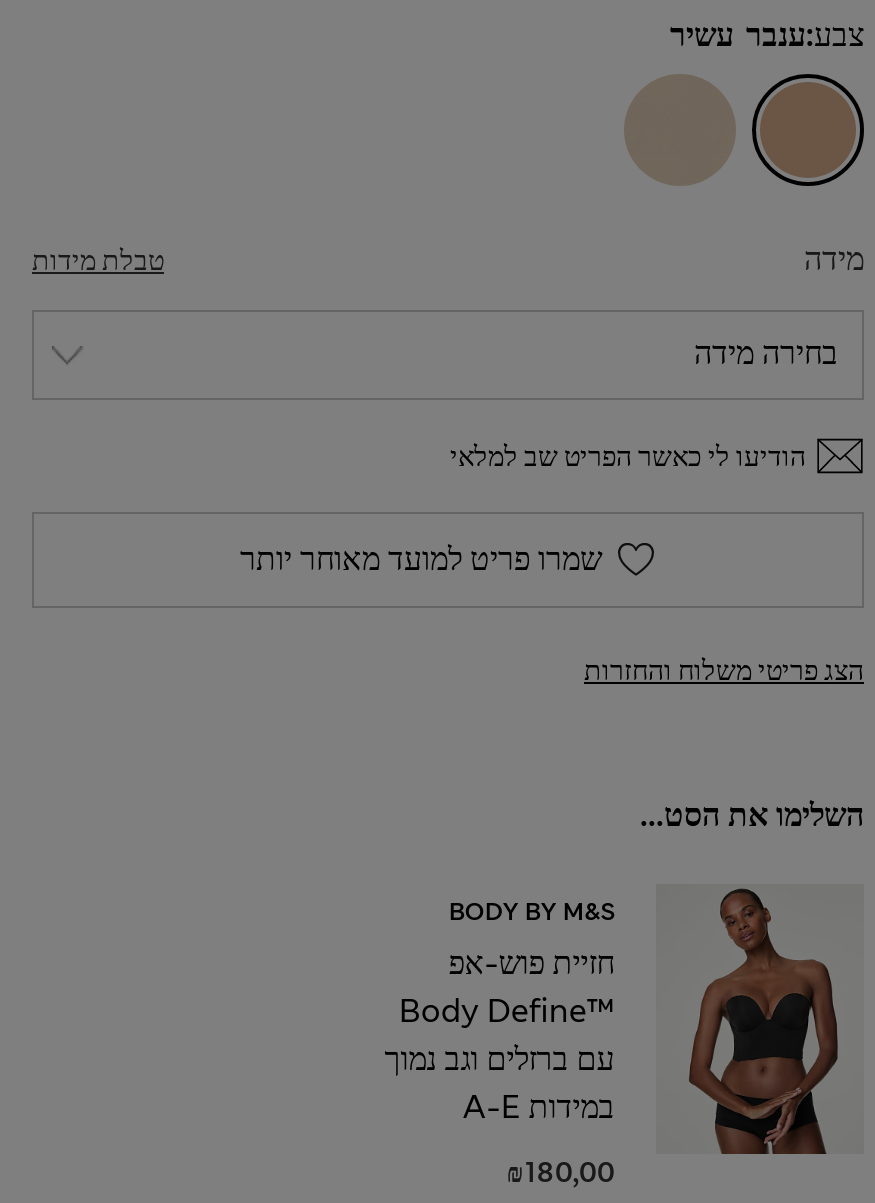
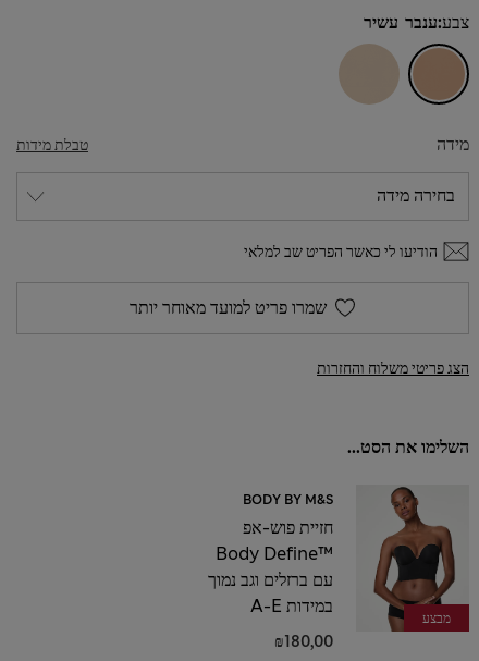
none -> [422,609,451,627] מבצע

